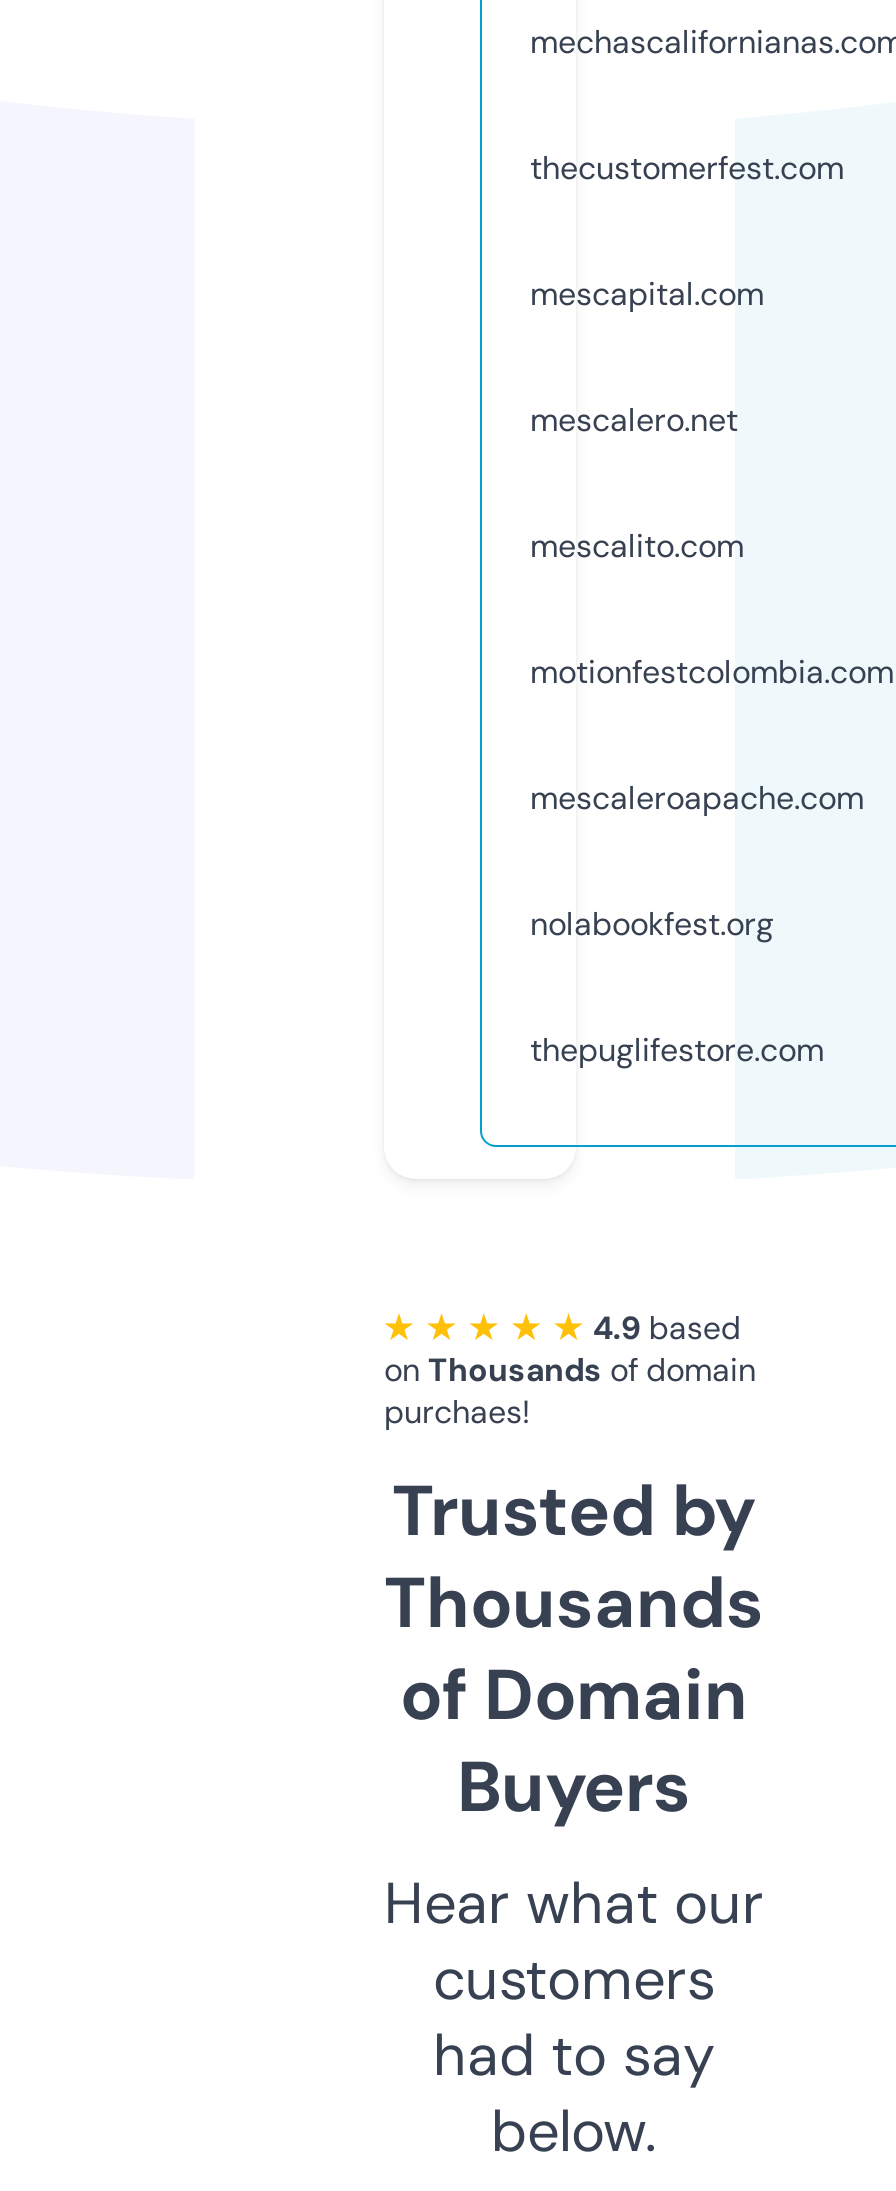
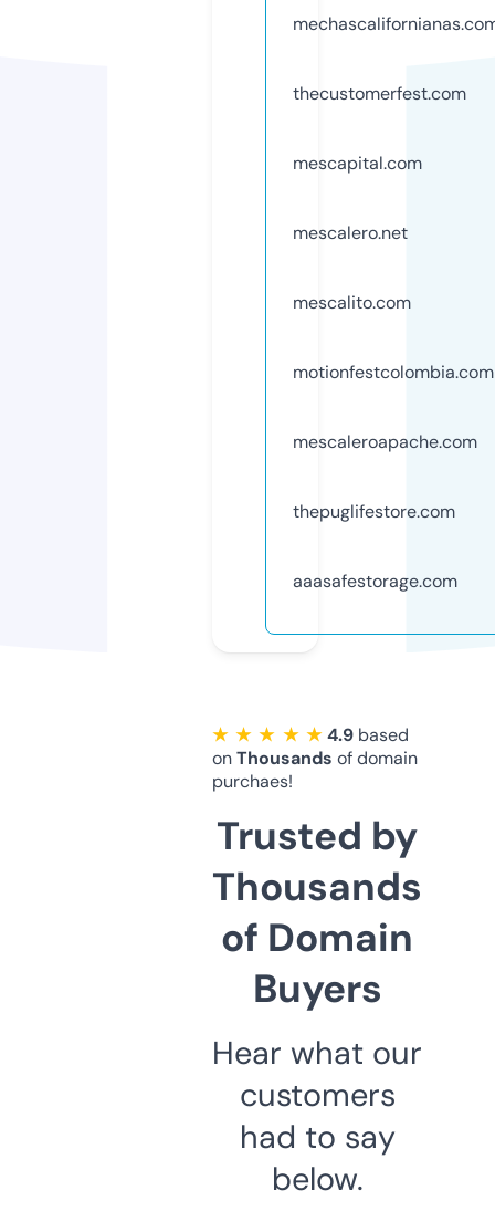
[530,903,774,945] nolabookfest.org -> none
moved [530,1029,824,1071] -> [293,500,455,523]: thepuglifestore.com
none -> [293,569,457,593] aaasafestorage.com

